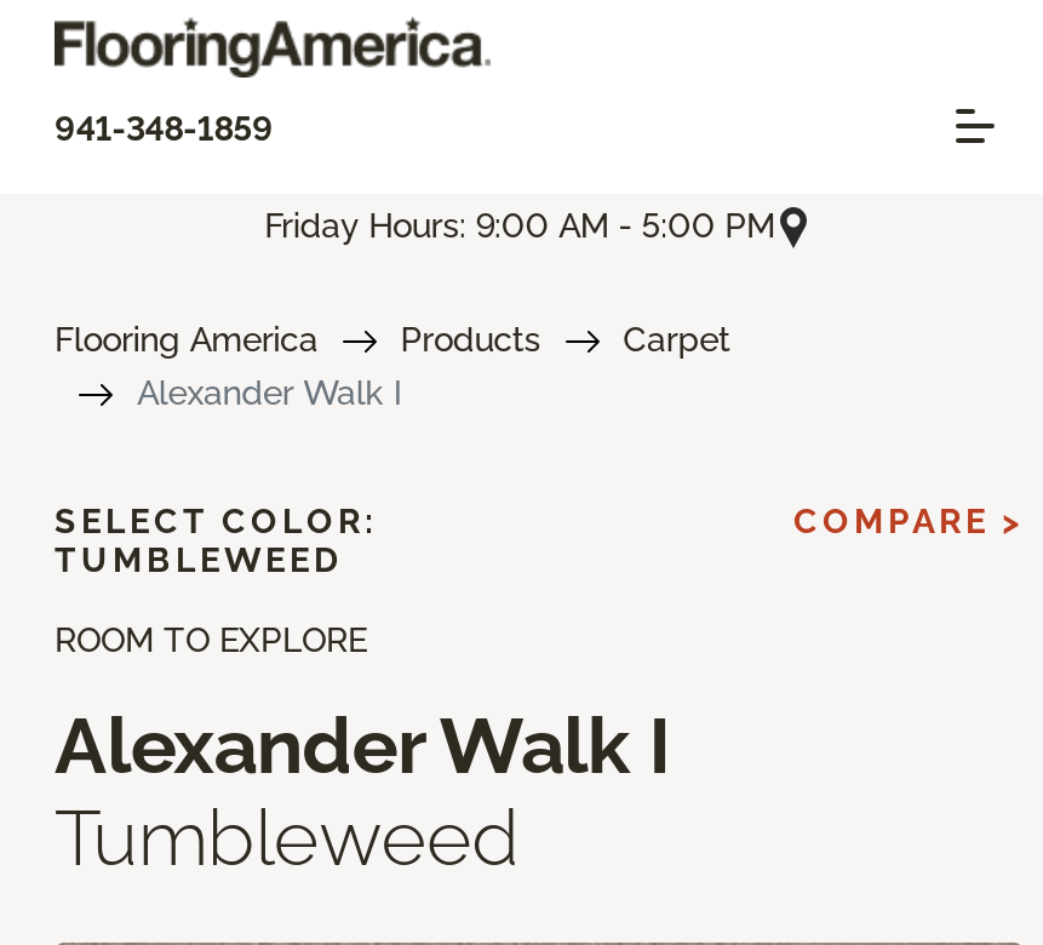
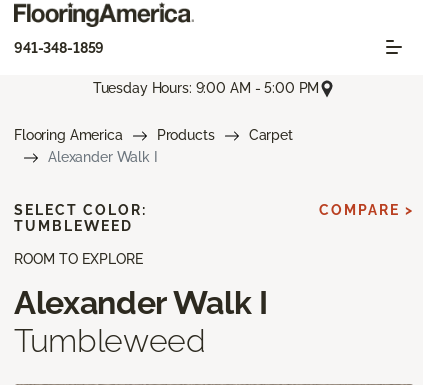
[265,206,775,245] Friday Hours: 9:00 AM - 5:00 PM -> [93,80,319,96] Tuesday Hours: 9:00 AM - 5:00 PM

